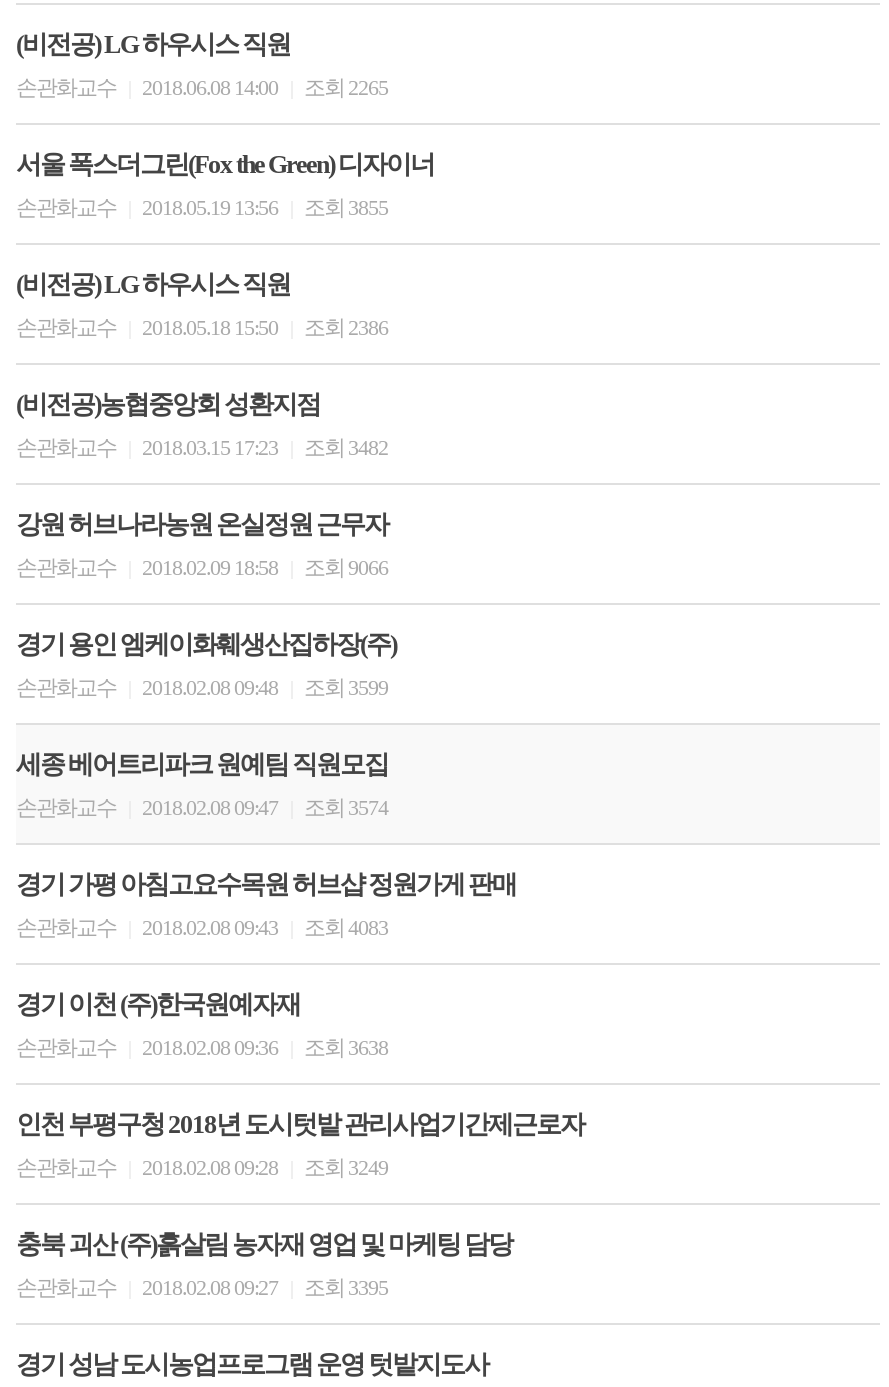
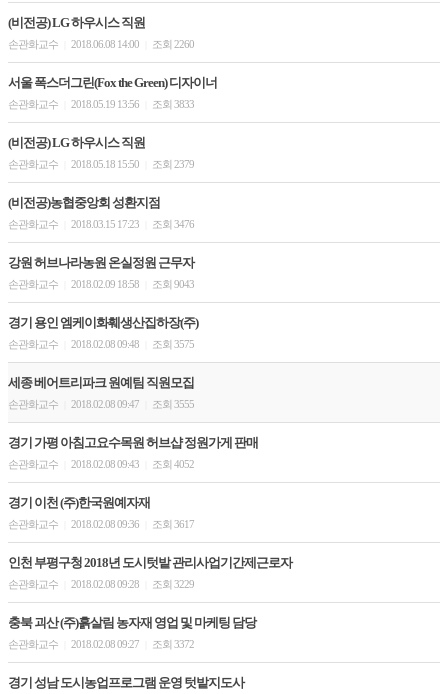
[16,75,388,99] 손관화교수 2018.06.08 14:00 조회 2265 -> [8,38,194,50] 손관화교수 2018.06.08 14:00 조회 2260
[16,195,388,219] 손관화교수 2018.05.19 13:56 조회 3855 -> [8,98,194,110] 손관화교수 2018.05.19 13:56 조회 3833
[16,315,388,339] 손관화교수 2018.05.18 15:50 조회 2386 -> [8,158,194,170] 손관화교수 2018.05.18 15:50 조회 2379
[16,435,388,459] 손관화교수 2018.03.15 17:23 조회 3482 -> [8,218,194,230] 손관화교수 2018.03.15 17:23 조회 3476
[16,555,388,579] 손관화교수 2018.02.09 18:58 조회 9066 -> [8,278,194,290] 손관화교수 2018.02.09 18:58 조회 9043
[16,675,388,699] 손관화교수 2018.02.08 09:48 조회 3599 -> [8,338,194,350] 손관화교수 2018.02.08 09:48 조회 3575
[16,795,388,819] 손관화교수 2018.02.08 09:47 조회 3574 -> [8,398,194,410] 손관화교수 2018.02.08 09:47 조회 3555
[16,915,388,939] 손관화교수 2018.02.08 09:43 조회 4083 -> [8,458,194,470] 손관화교수 2018.02.08 09:43 조회 4052
[16,1035,388,1059] 손관화교수 2018.02.08 09:36 조회 3638 -> [8,518,194,530] 손관화교수 2018.02.08 09:36 조회 3617
[16,1155,388,1179] 손관화교수 2018.02.08 09:28 조회 3249 -> [8,578,194,590] 손관화교수 2018.02.08 09:28 조회 3229
[16,1275,388,1299] 손관화교수 2018.02.08 09:27 조회 3395 -> [8,638,194,650] 손관화교수 2018.02.08 09:27 조회 3372

